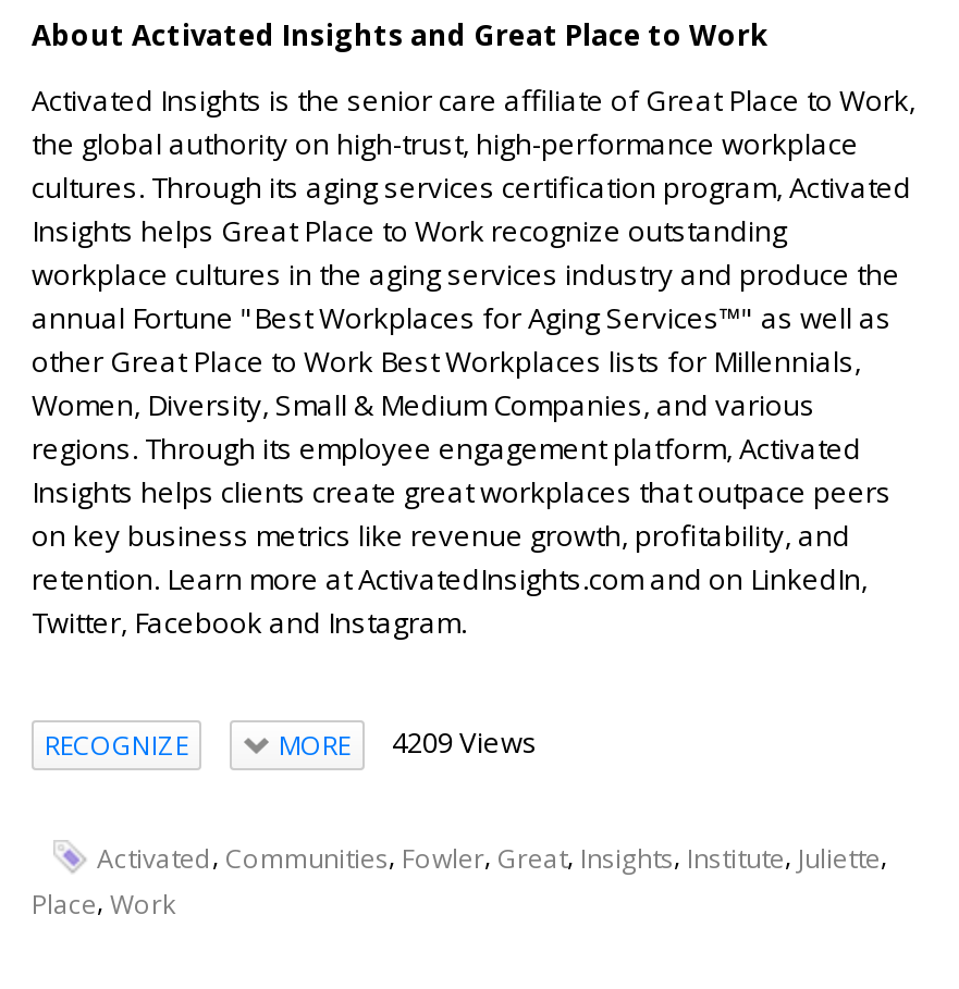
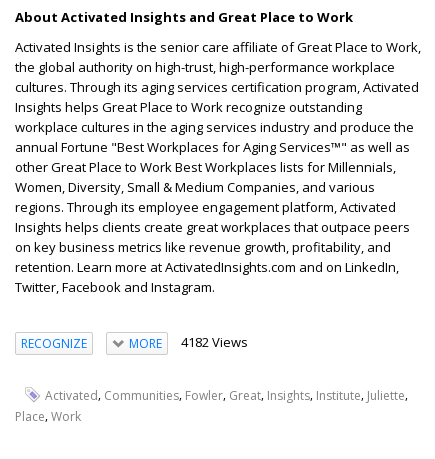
[279,723,538,765] MORE 4209 Views -> [128,333,247,352] MORE 4182 Views

